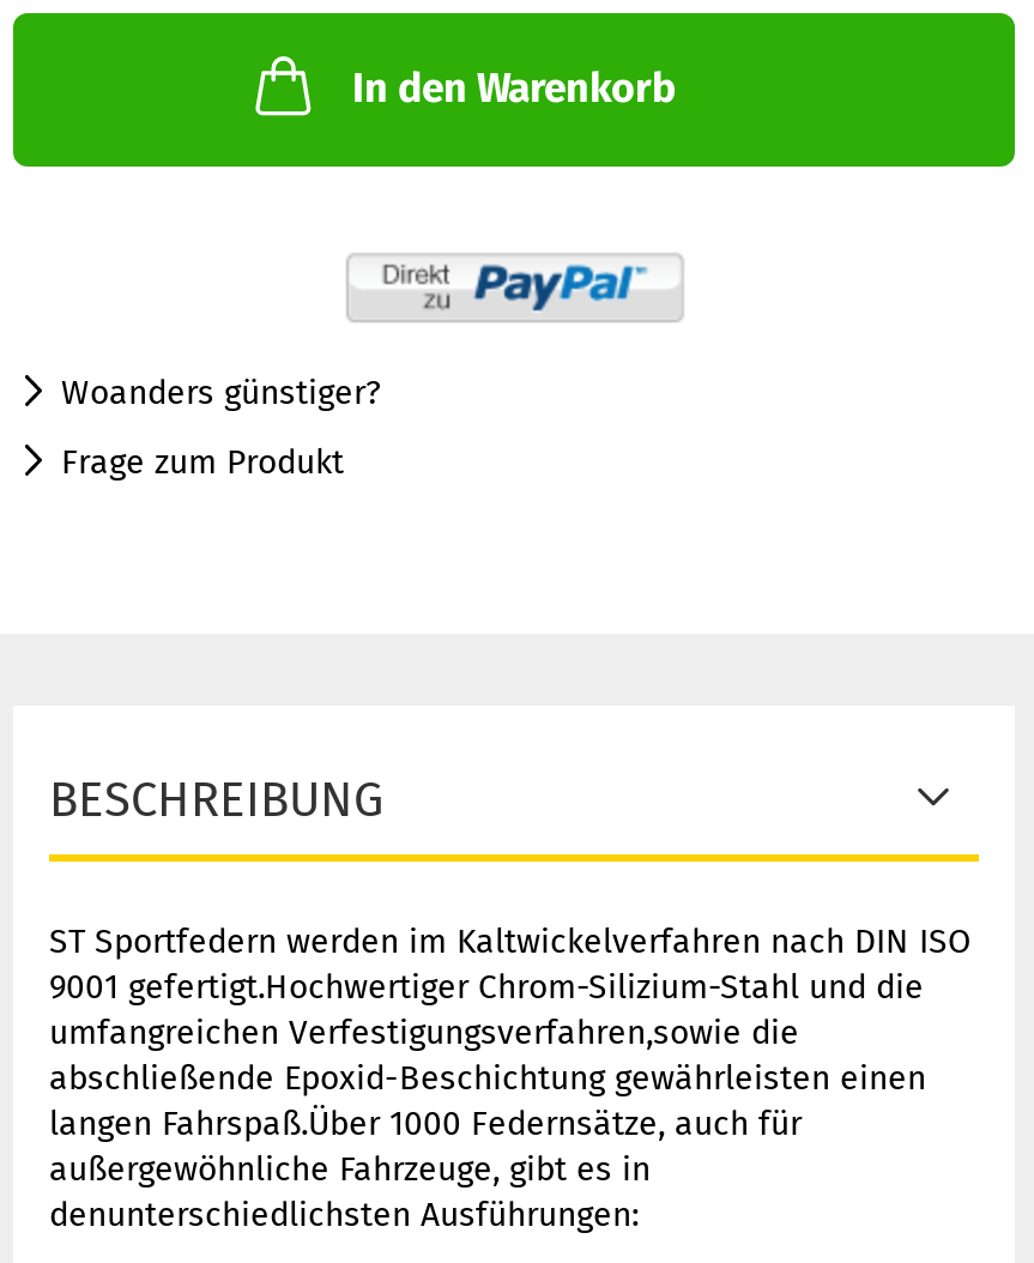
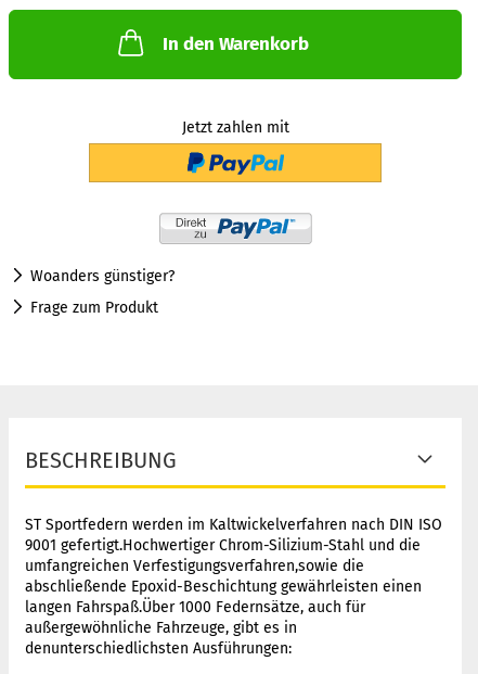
none -> [88,118,383,183] [image] | Jetzt zahlen mit

